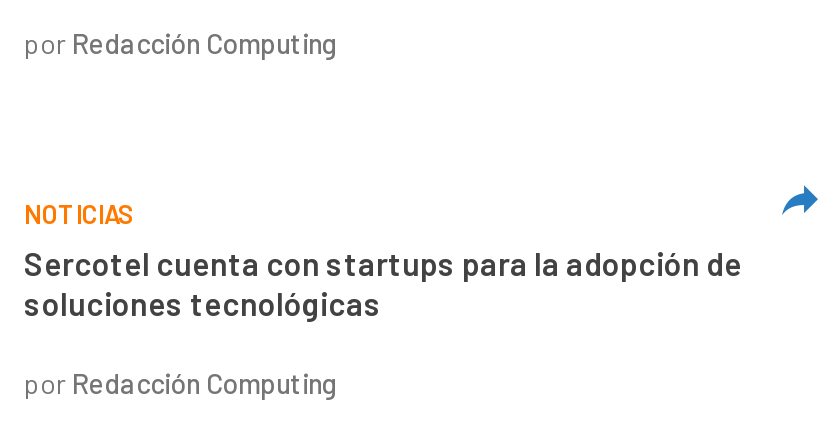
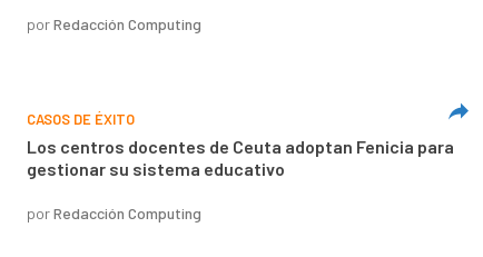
[24,198,742,322] NOTICIAS | Sercotel cuenta con startups para la adopción de | soluciones tecnológicas -> [27,110,454,179] CASOS DE ÉXITO | Los centros docentes de Ceuta adoptan Fenicia para | gestionar su sistema educativo

